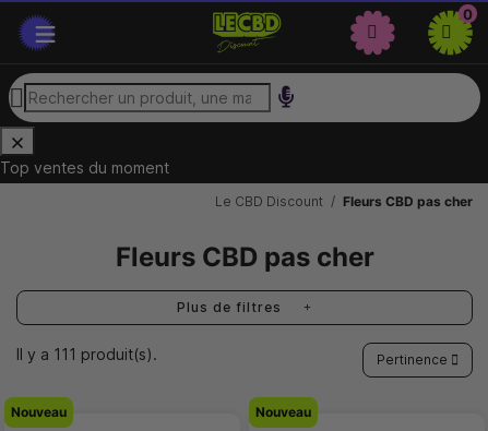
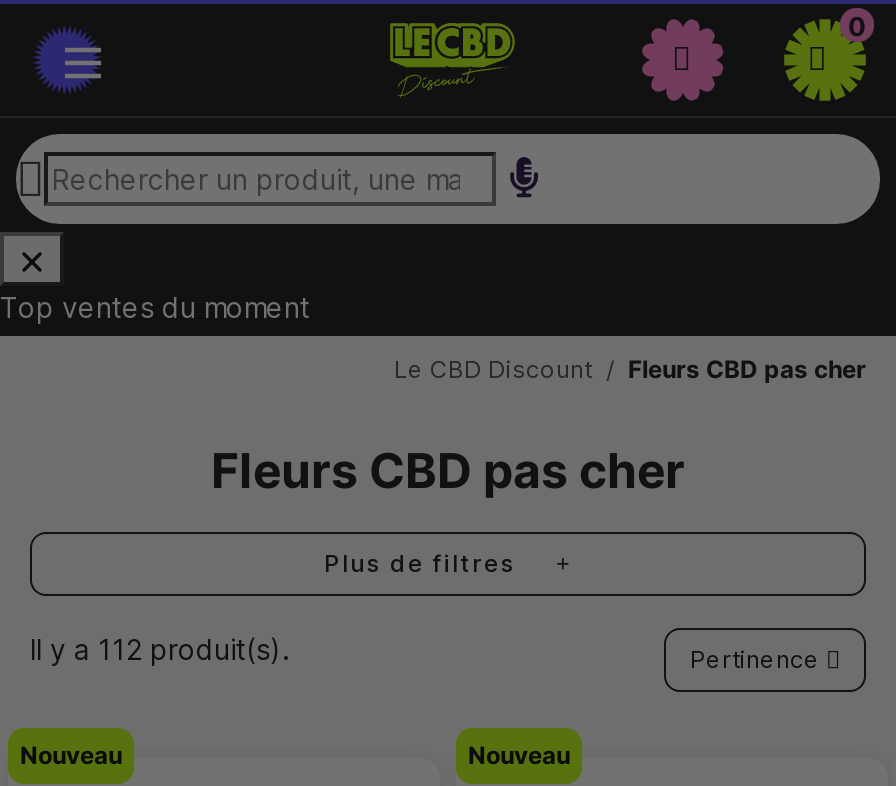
[16,345,157,363] Il y a 111 produit(s). -> [30,632,290,666] Il y a 112 produit(s).

